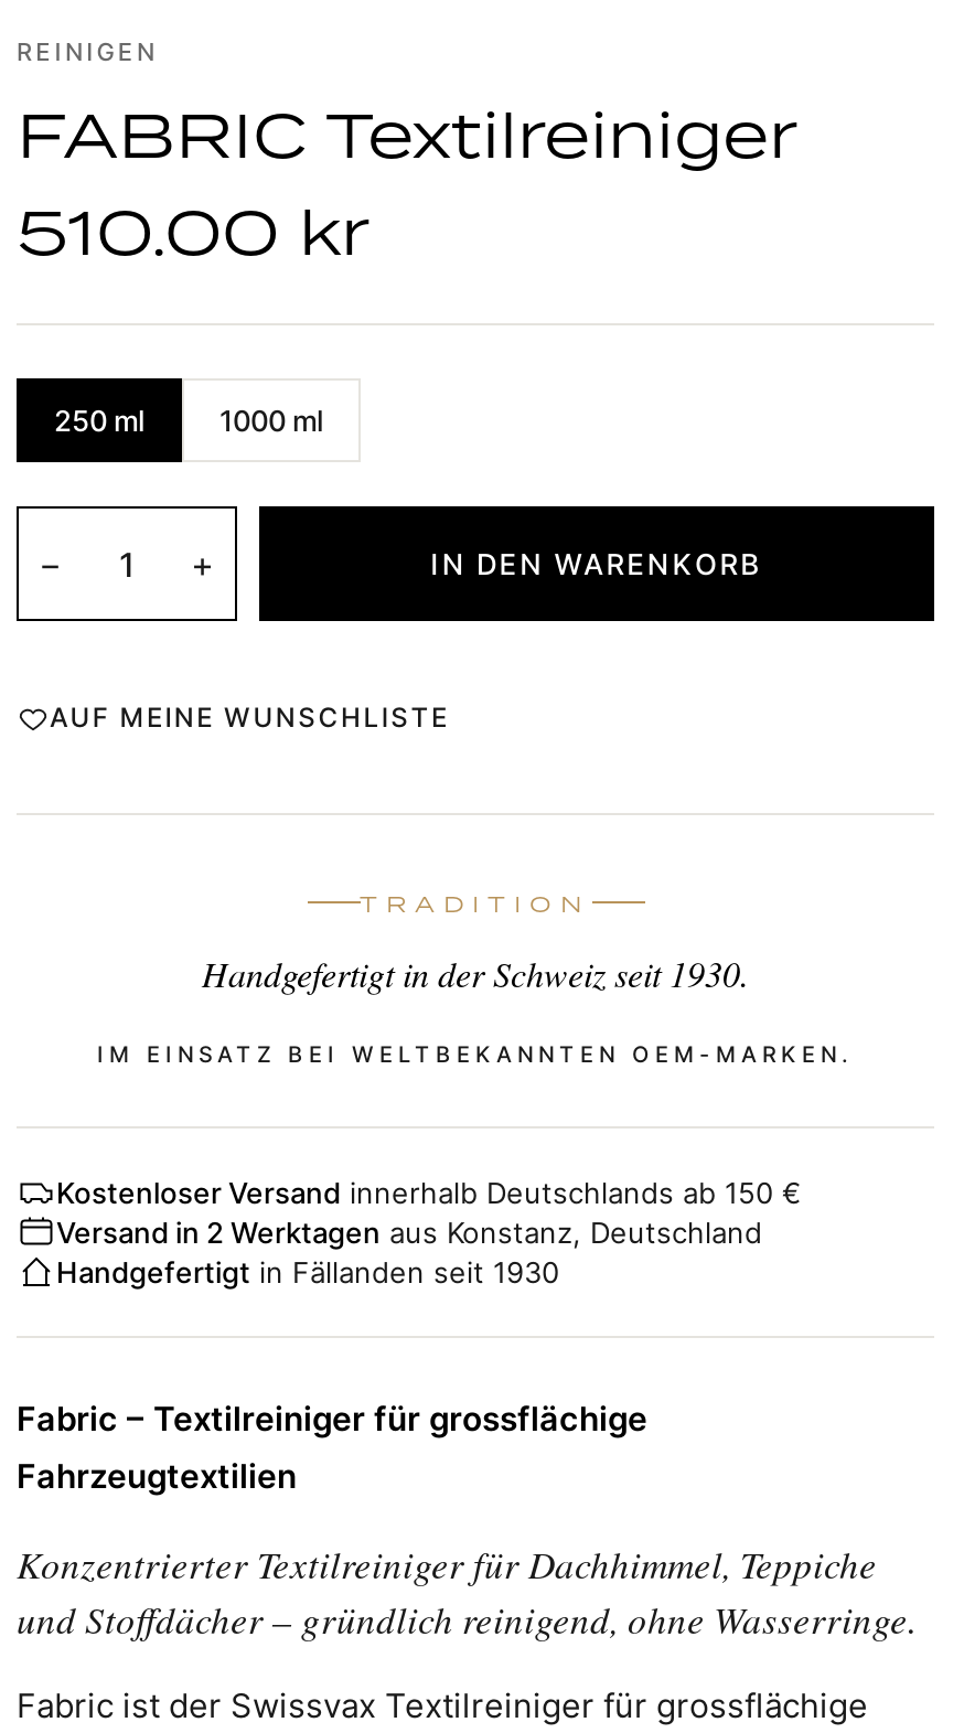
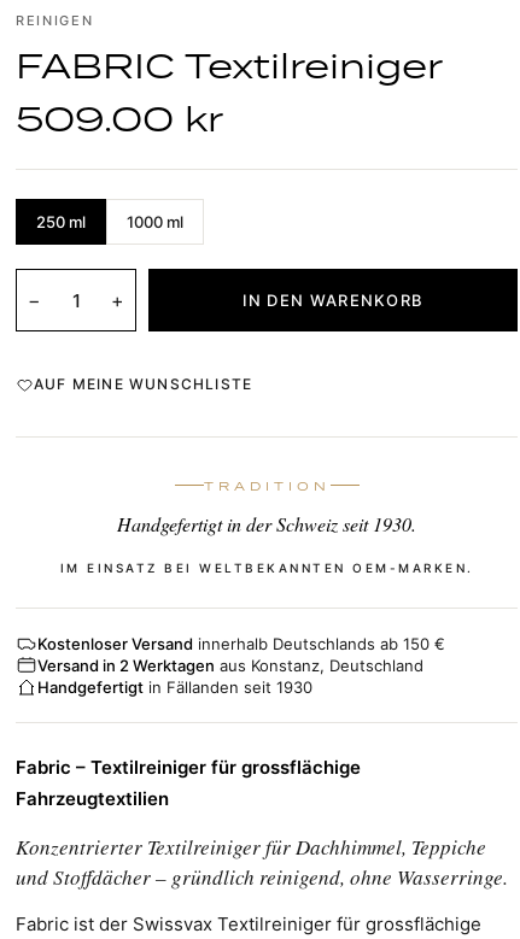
[17,189,369,272] 510.00 kr -> [16,95,223,141] 509.00 kr

